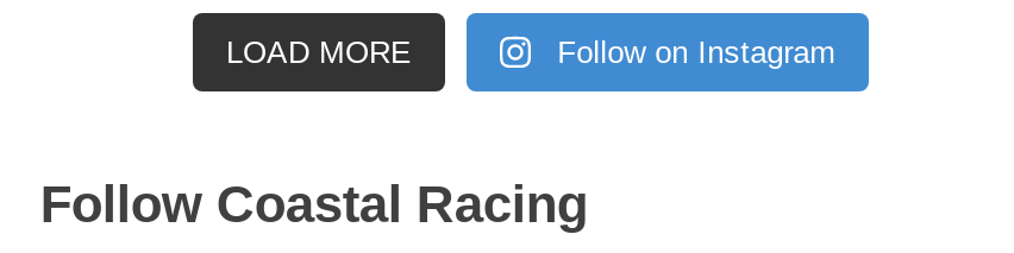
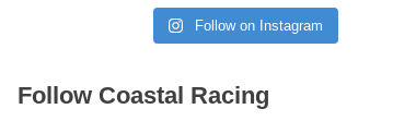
[226,33,412,69] LOAD MORE -> none

